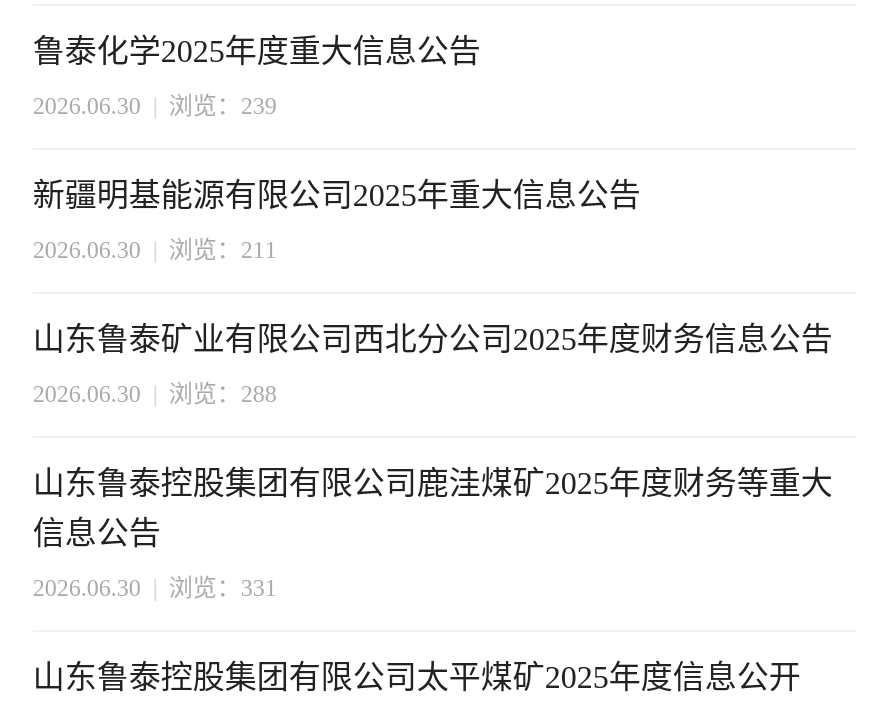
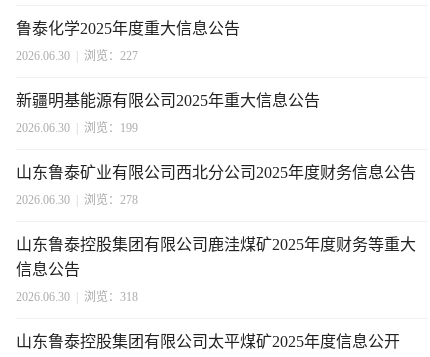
[33,92,277,120] 2026.06.30 浏览：239 -> [16,49,138,63] 2026.06.30 浏览：227
[33,236,277,264] 2026.06.30 浏览：211 -> [16,121,138,135] 2026.06.30 浏览：199
[33,380,277,408] 2026.06.30 浏览：288 -> [16,193,138,207] 2026.06.30 浏览：278
[33,574,277,602] 2026.06.30 浏览：331 -> [16,290,138,304] 2026.06.30 浏览：318

